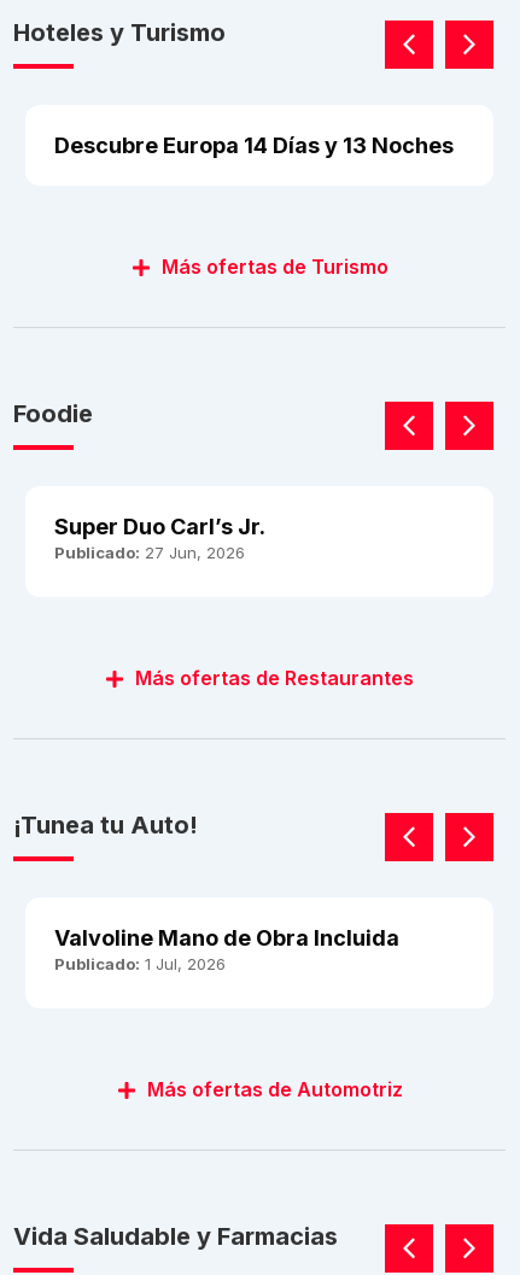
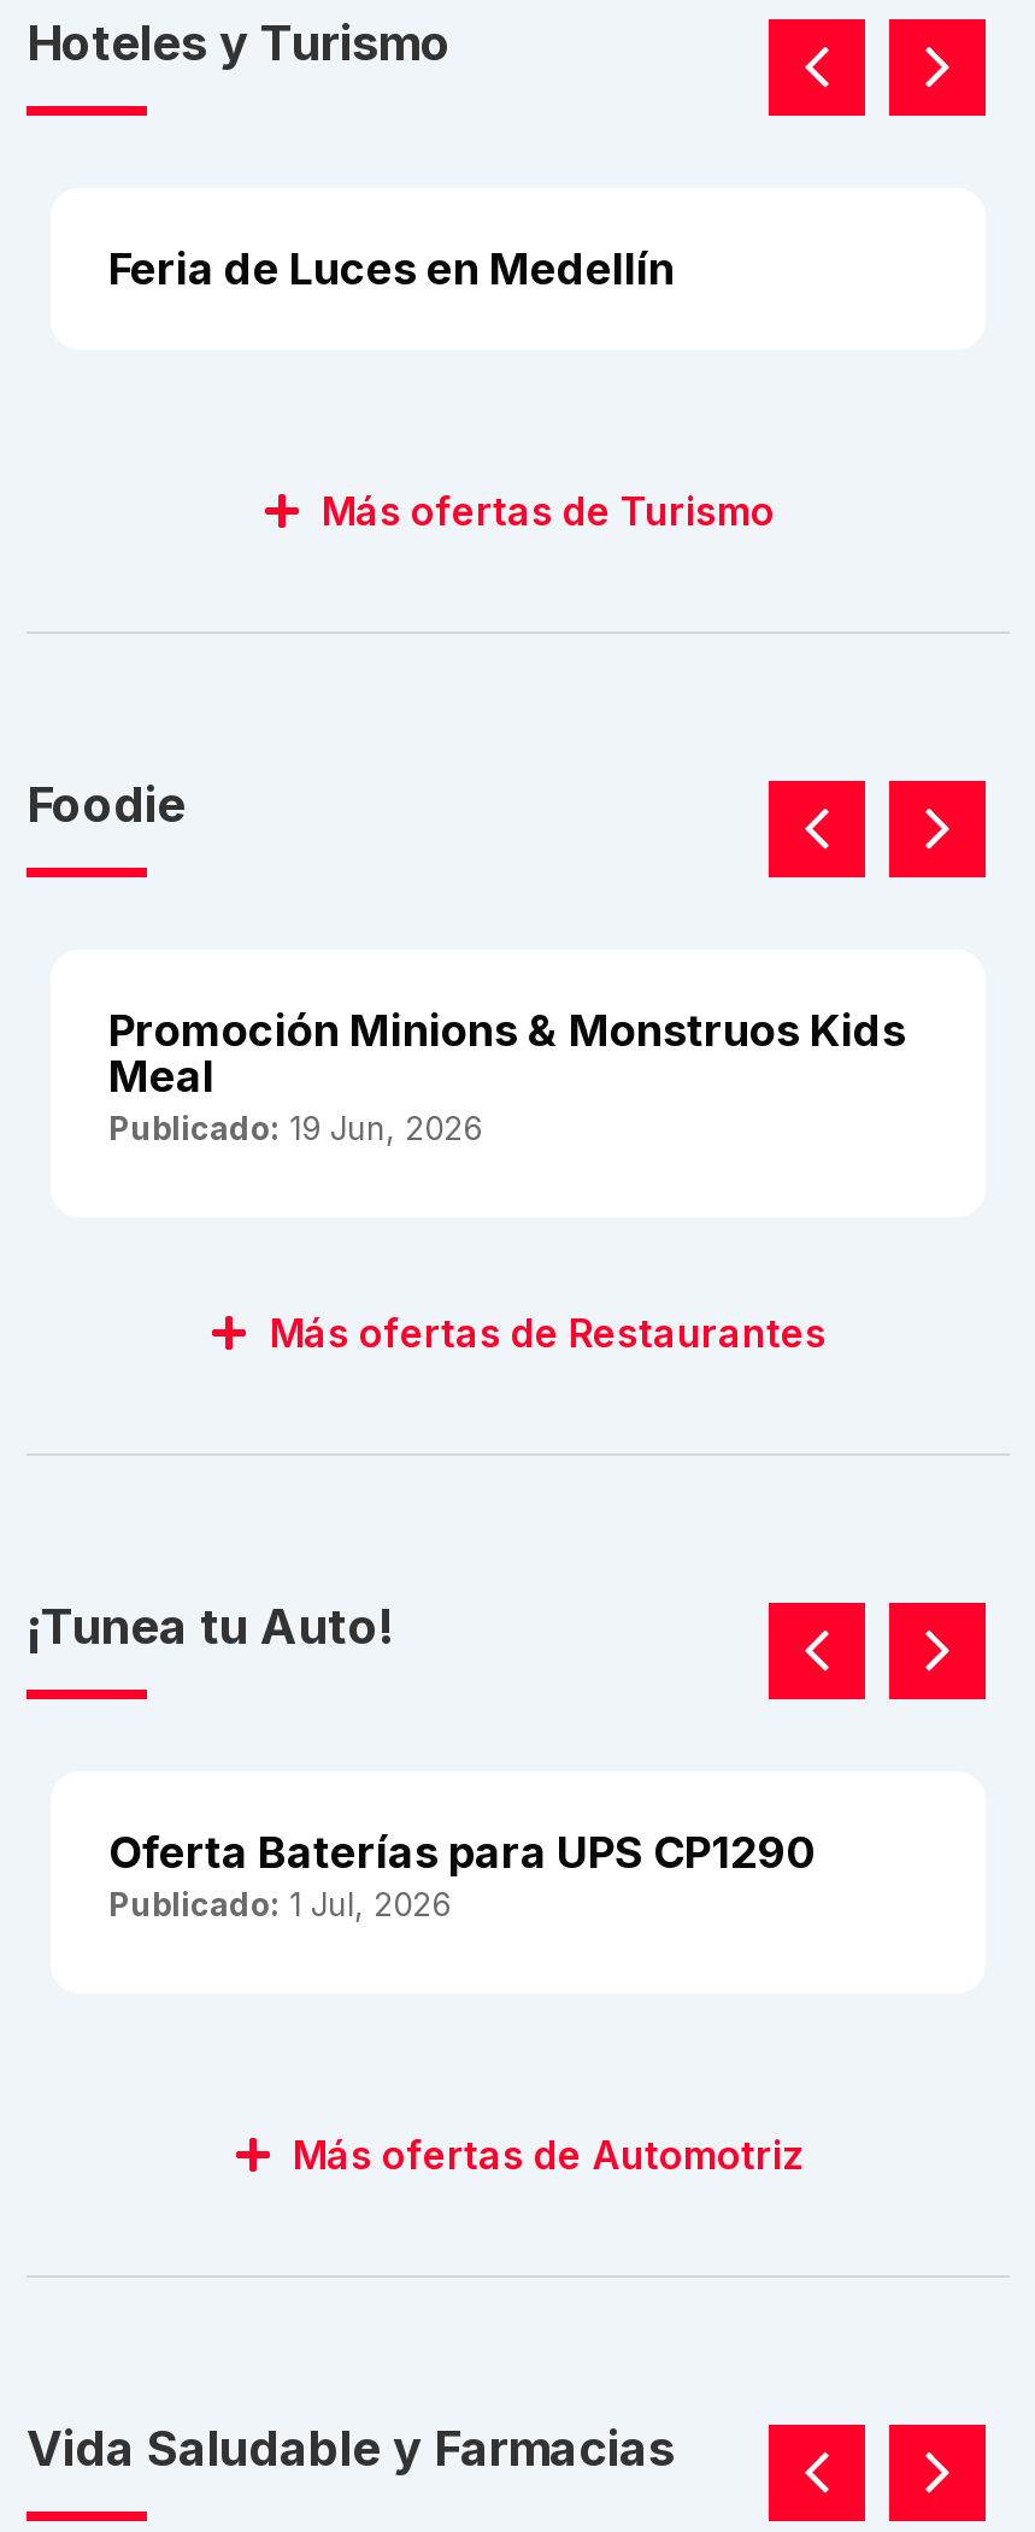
[54,133,454,158] Descubre Europa 14 Días y 13 Noches -> [108,243,675,294] Feria de Luces en Medellín
[54,514,265,562] Super Duo Carl’s Jr. | Publicado: 27 Jun, 2026 -> [108,1005,906,1147] Promoción Minions & Monstruos Kids | Meal | Publicado: 19 Jun, 2026
[54,925,399,951] Valvoline Mano de Obra Incluida -> [108,1827,817,1878] Oferta Baterías para UPS CP1290

